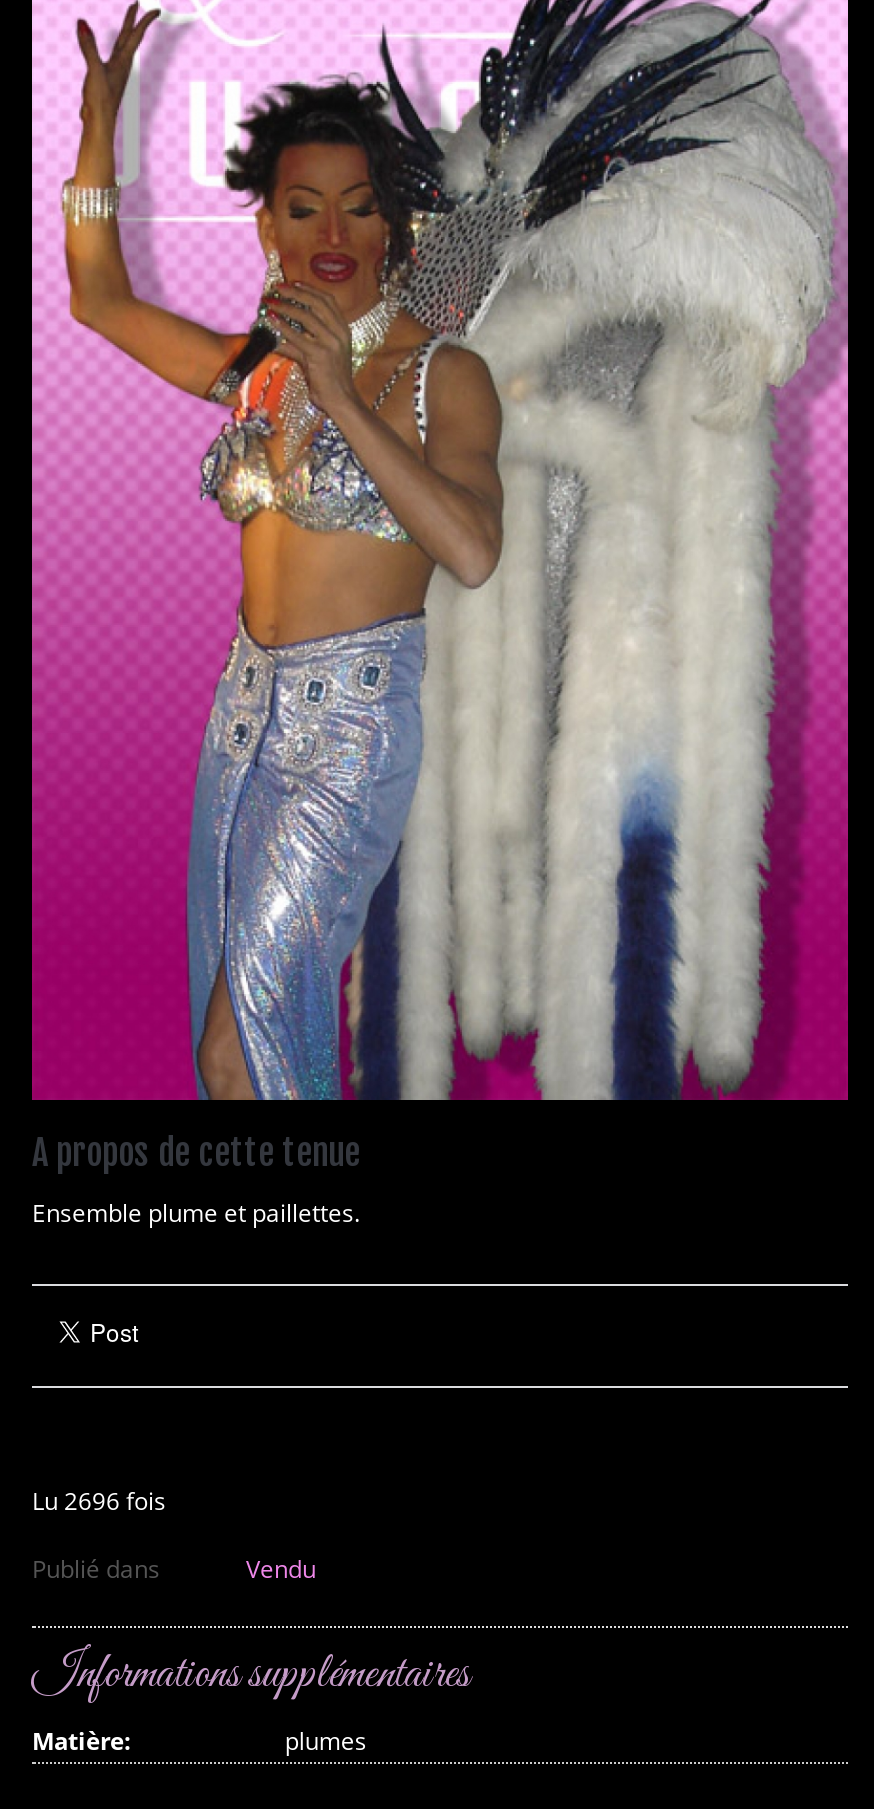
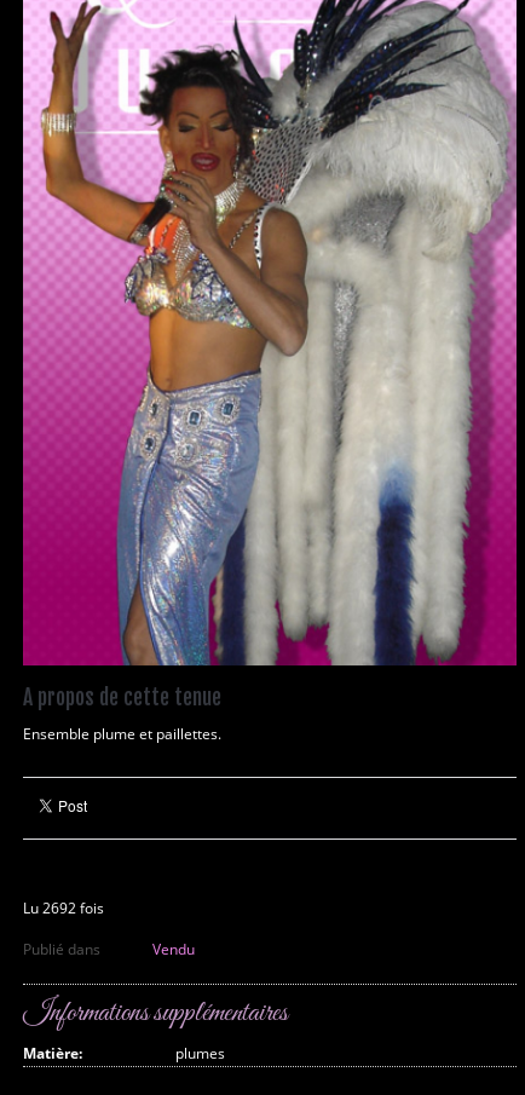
[32,1484,166,1518] Lu 2696 fois -> [23,898,104,918] Lu 2692 fois

